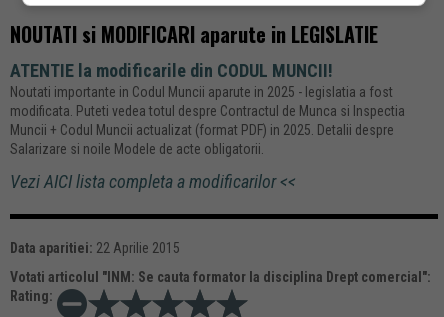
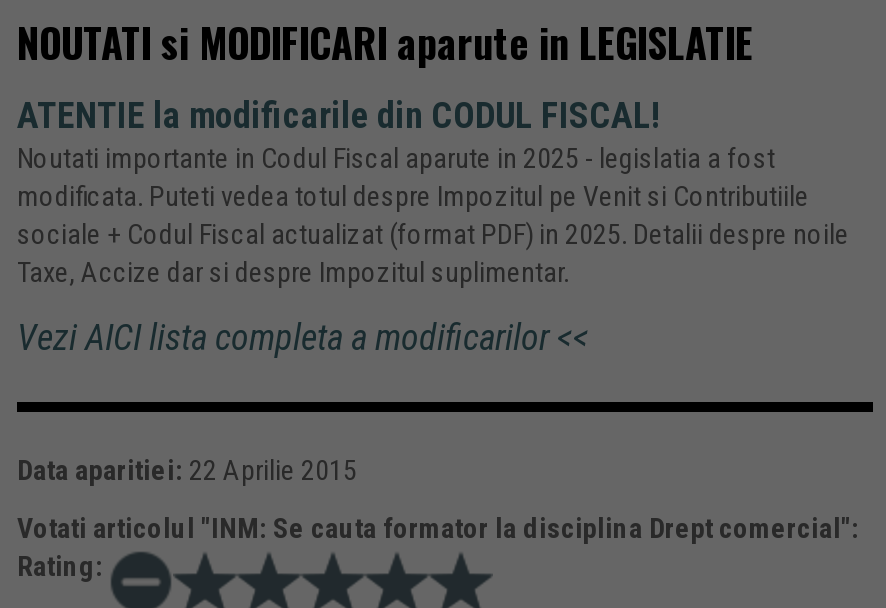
[10,60,405,157] ATENTIE la modificarile din CODUL MUNCII! | Noutati importante in Codul Muncii aparute in 2025 - legislatia a fost | modificata. Puteti vedea totul despre Contractul de Munca si Inspectia | Muncii + Codul Muncii actualizat (format PDF) in 2025. Detalii despre | Salarizare si noile Modele de acte obligatorii. -> [17,94,849,288] ATENTIE la modificarile din CODUL FISCAL! | Noutati importante in Codul Fiscal aparute in 2025 - legislatia a fost | modificata. Puteti vedea totul despre Impozitul pe Venit si Contributiile | sociale + Codul Fiscal actualizat (format PDF) in 2025. Detalii despre noile | Taxe, Accize dar si despre Impozitul suplimentar.

